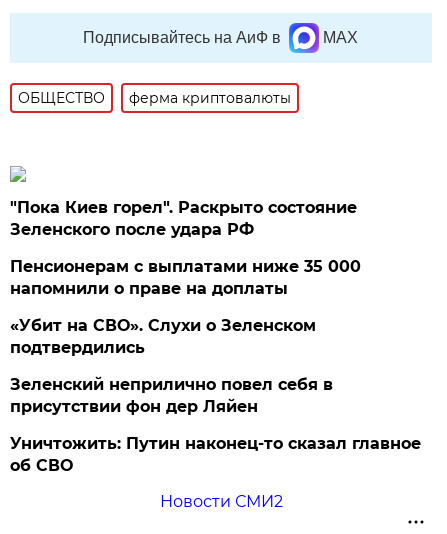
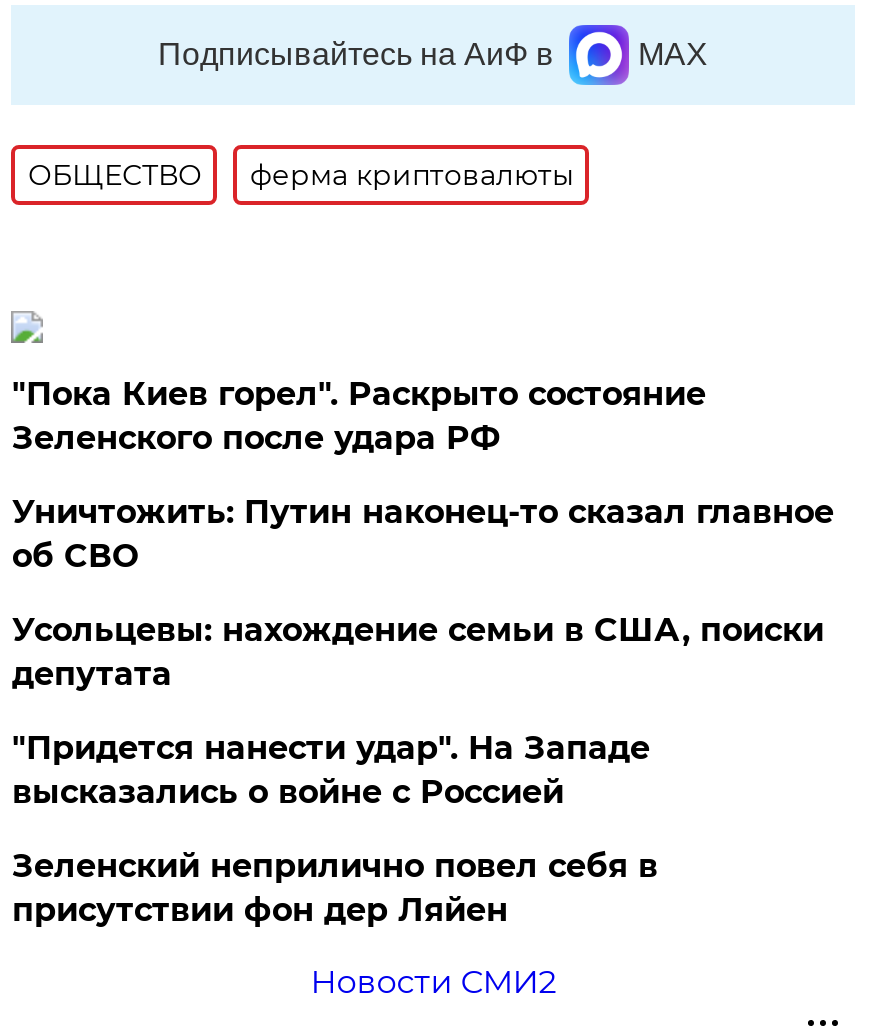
[10,257,361,357] Пенсионерам с выплатами ниже 35 000 | напомнили о праве на доплаты | «Убит на СВО». Слухи о Зеленском | подтвердились -> [12,611,824,811] Усольцевы: нахождение семьи в США, поиски | депутата | "Придется нанести удар". На Западе | высказались о войне с Россией
moved [10,375,333,416] -> [12,847,658,929]: Зеленский неприлично повел cебя в | присутствии фон дер Ляйен
moved [10,434,421,475] -> [12,493,834,575]: Уничтожить: Путин наконец-то сказал главное | об СВО

